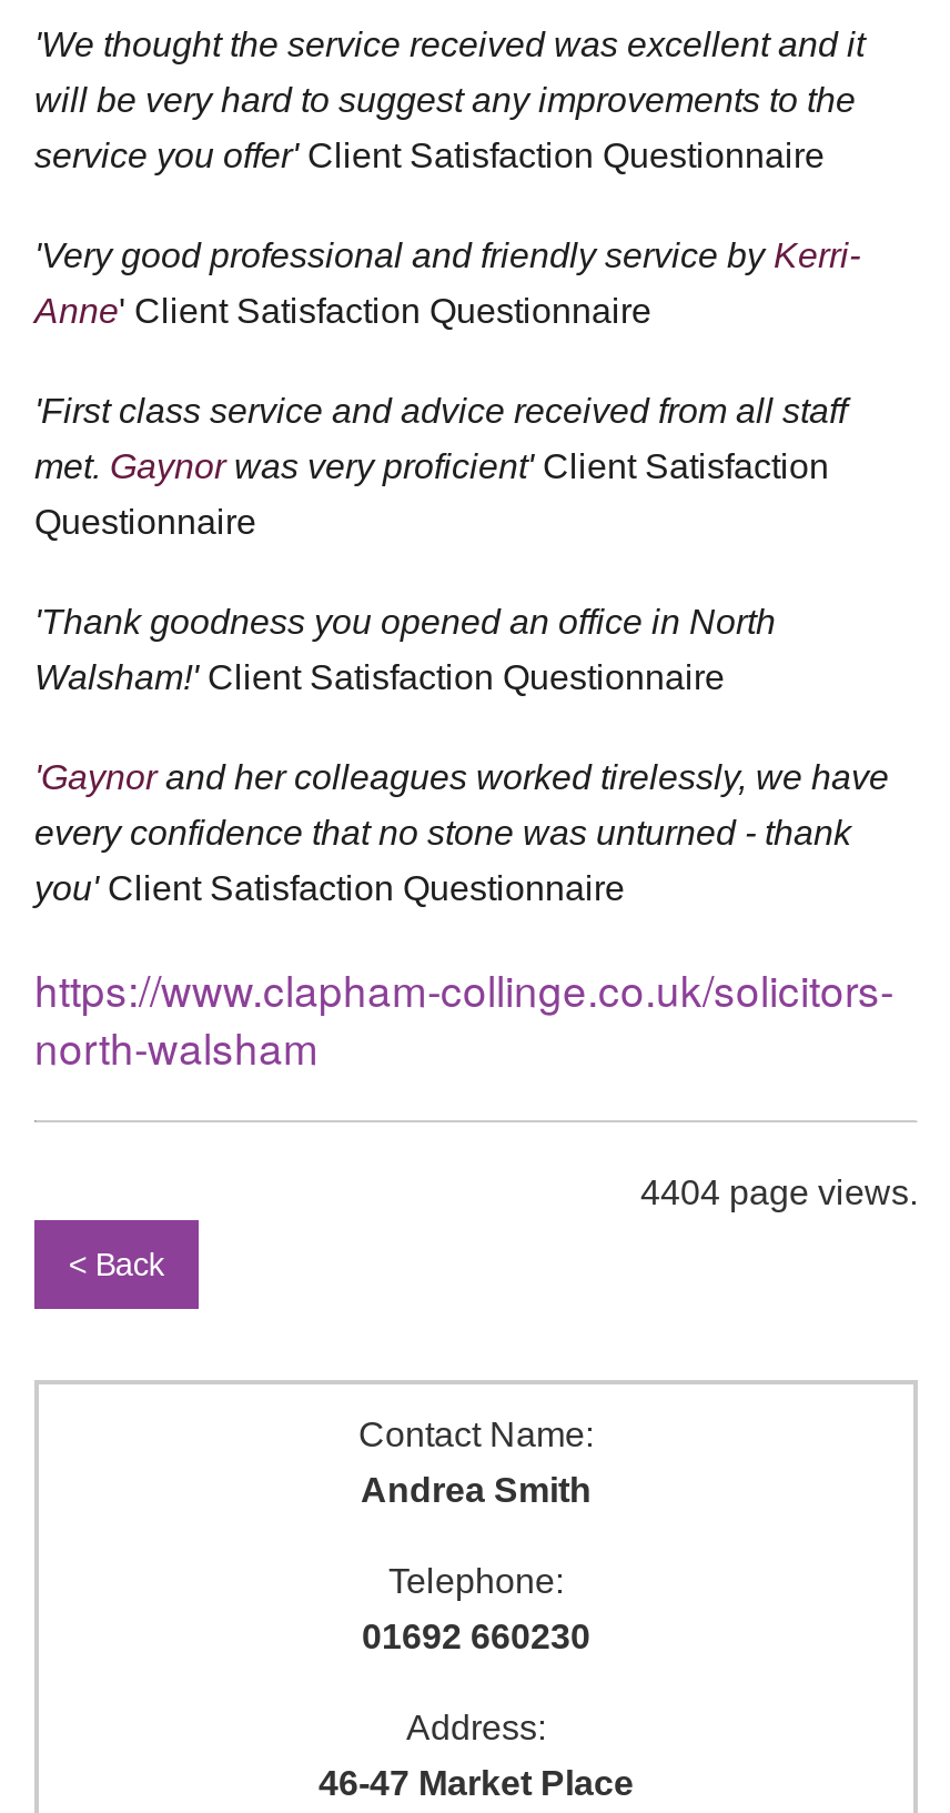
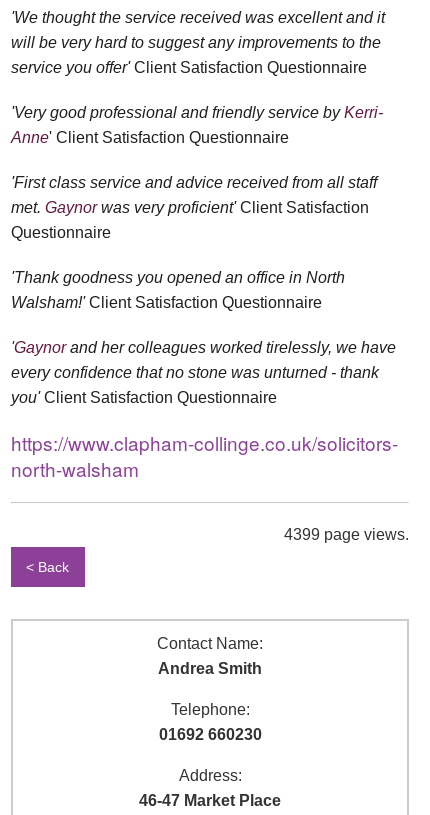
[640,1174,918,1211] 4404 page views. -> [284,526,409,543] 4399 page views.

